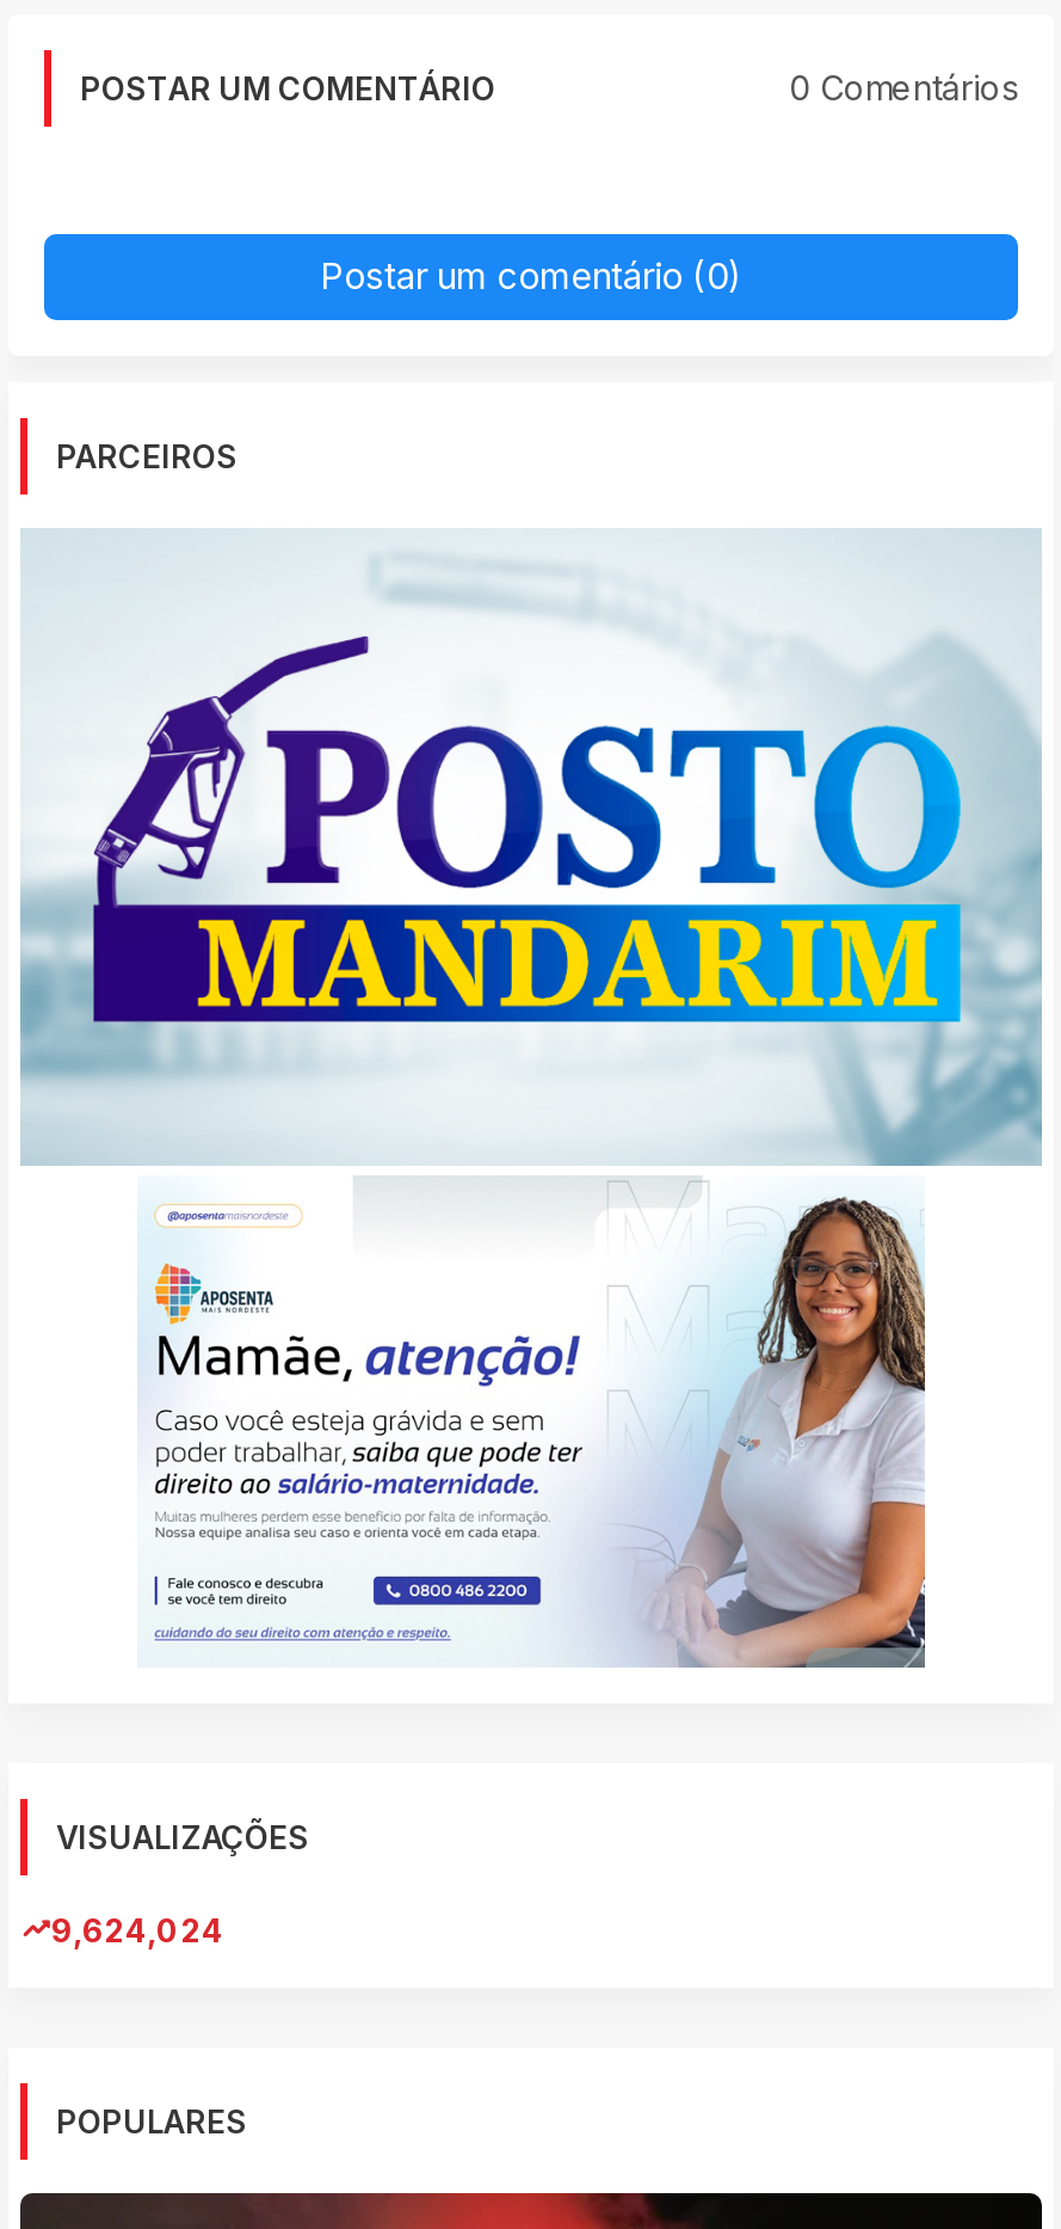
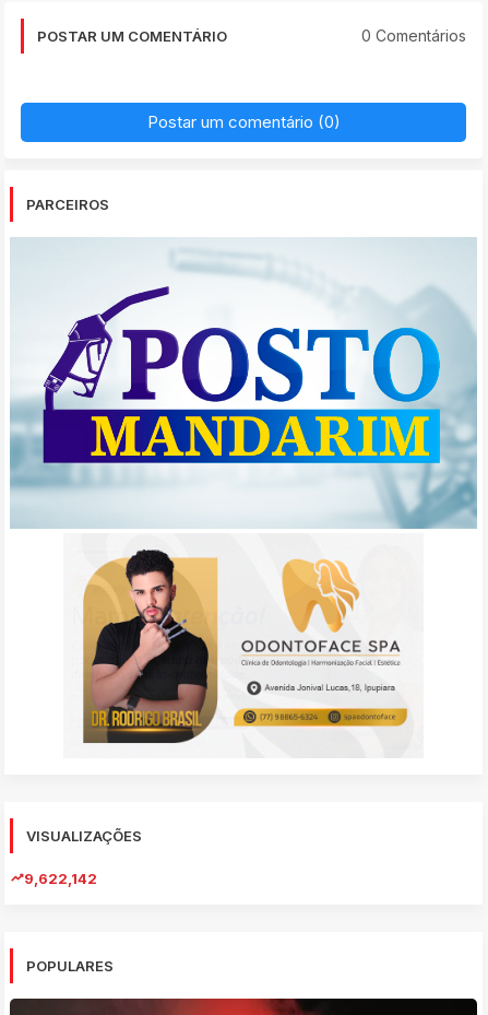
[152,1180,927,1670] [image] -> [71,543,424,758] [image]
[51,1912,223,1951] 9,624,024 -> [24,870,97,888] 9,622,142

